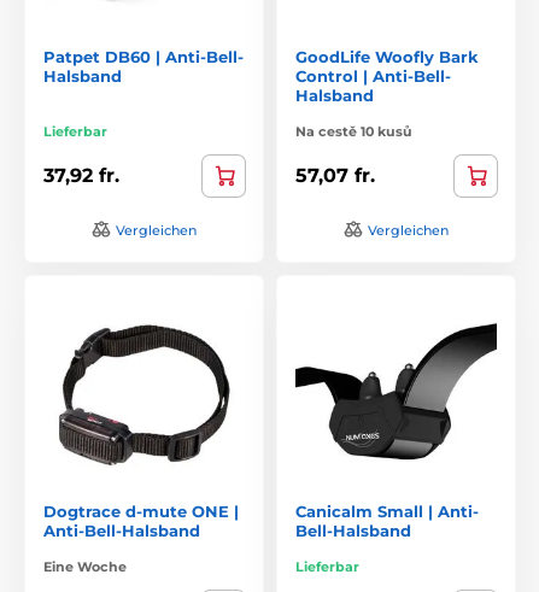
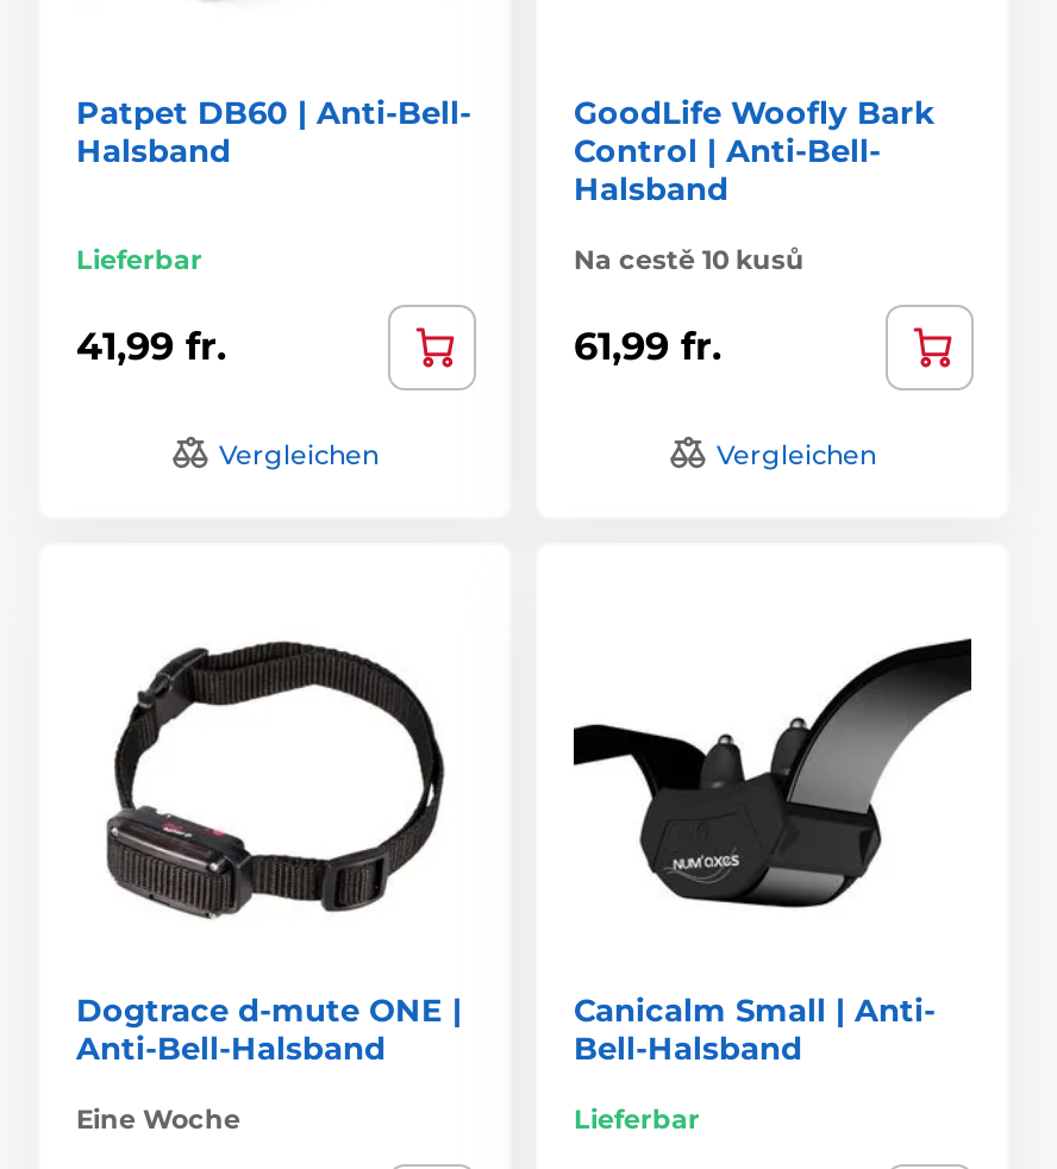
[43,164,119,187] 37,92 fr. -> [76,324,226,369] 41,99 fr.
[295,164,375,187] 57,07 fr. -> [574,324,721,369] 61,99 fr.

